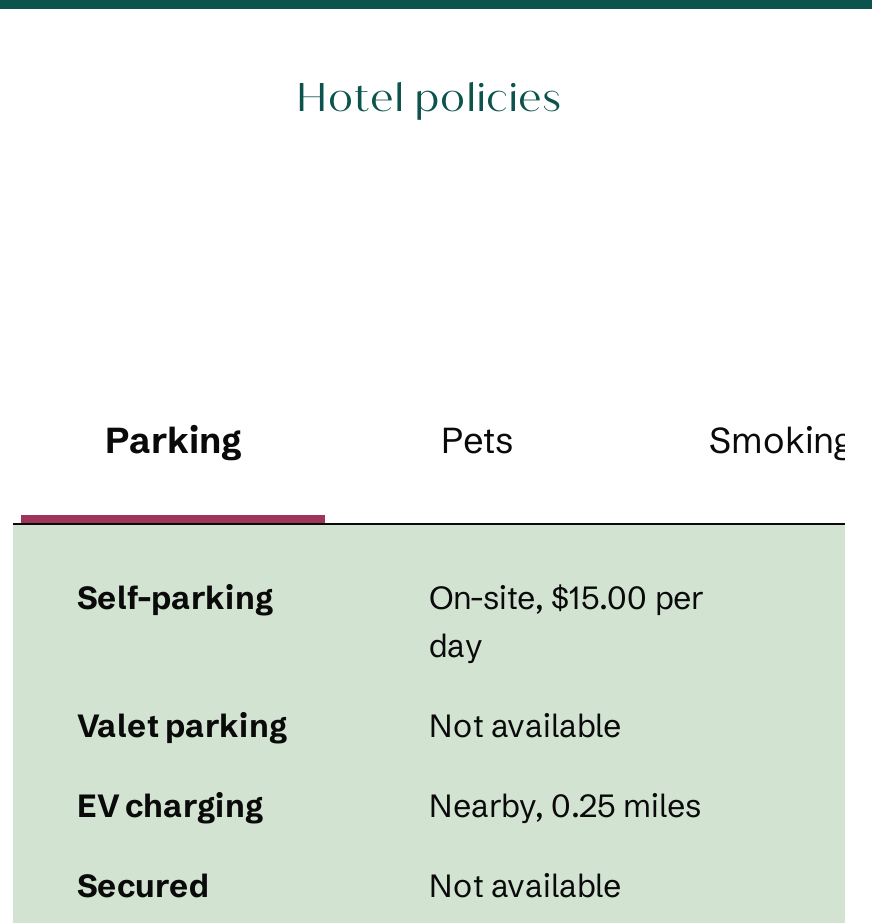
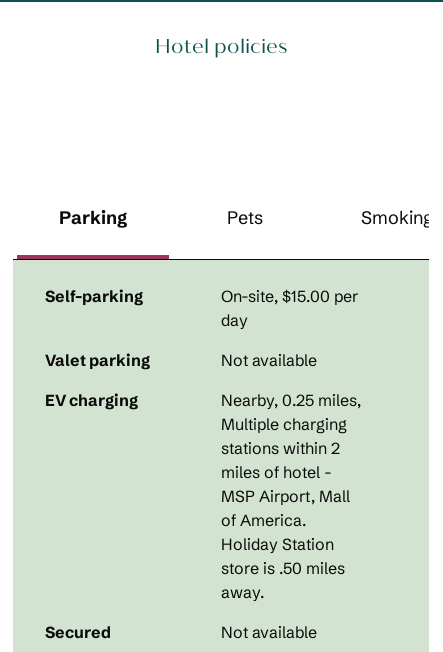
[429,785,701,825] Nearby, 0.25 miles -> [221,390,361,602] Nearby, 0.25 miles, | Multiple charging | stations within 2 | miles of hotel - | MSP Airport, Mall | of America. | Holiday Station | store is .50 miles | away.

